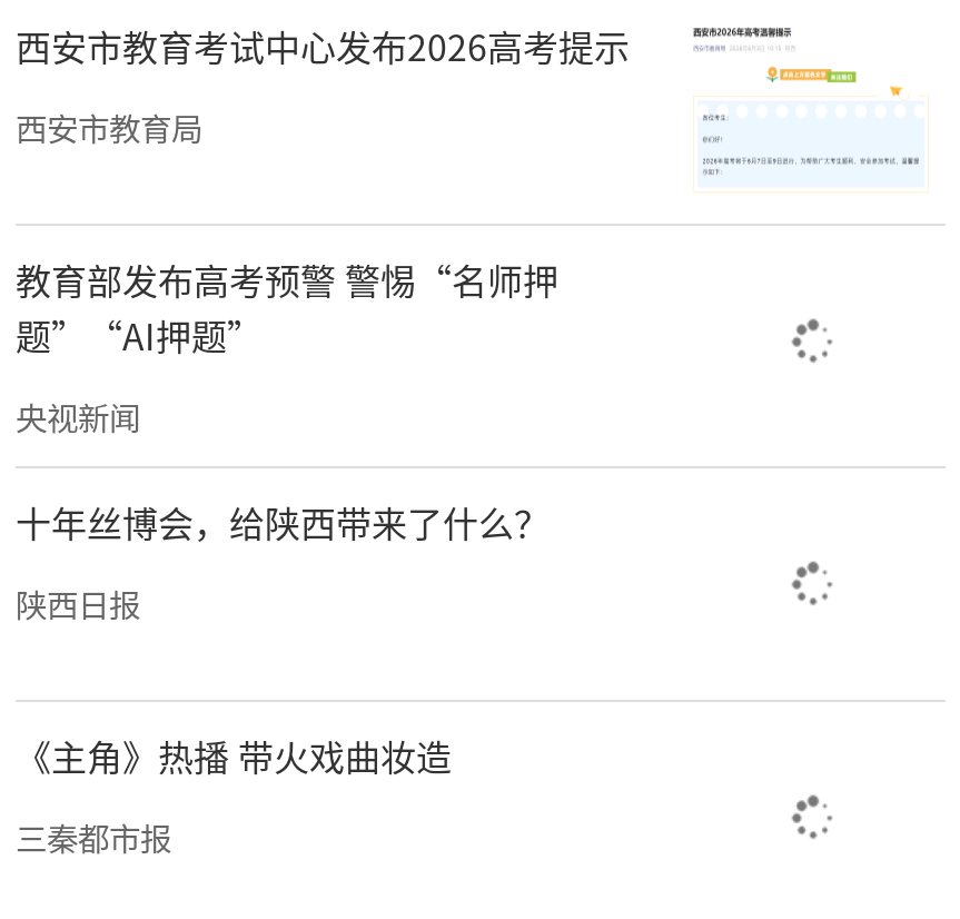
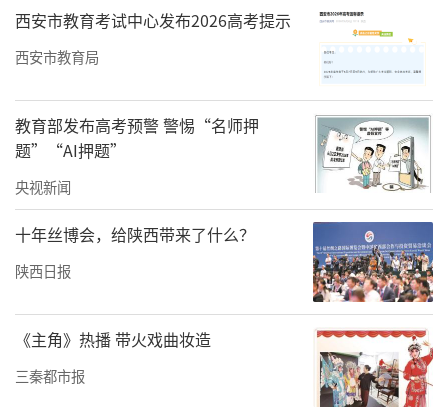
none -> [315,115,431,192] [image]
none -> [312,221,434,303] [image]
none -> [315,329,434,408] [image]

